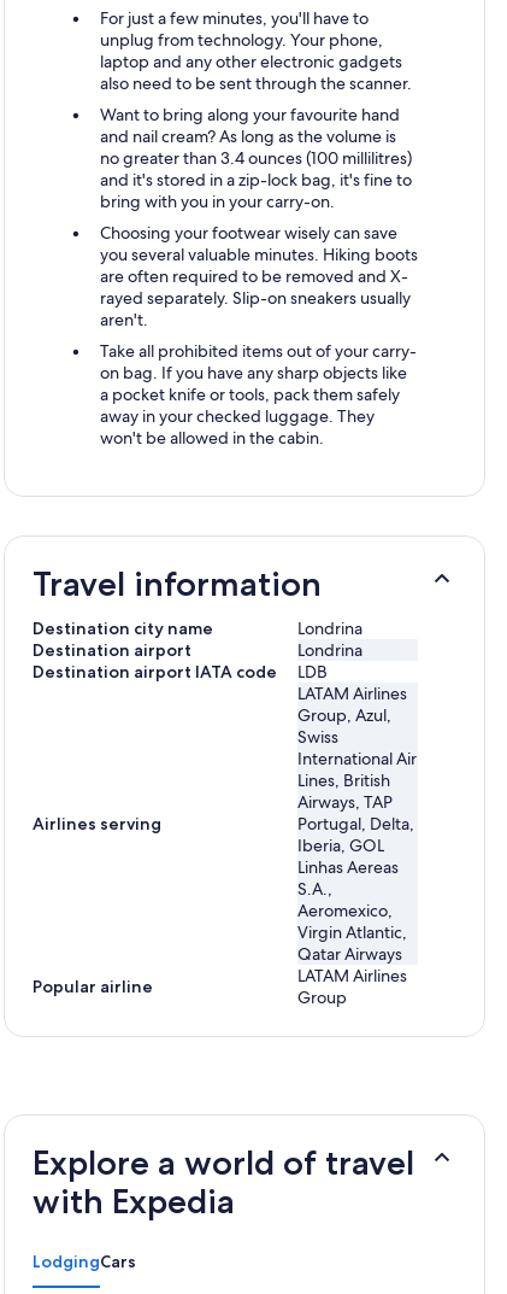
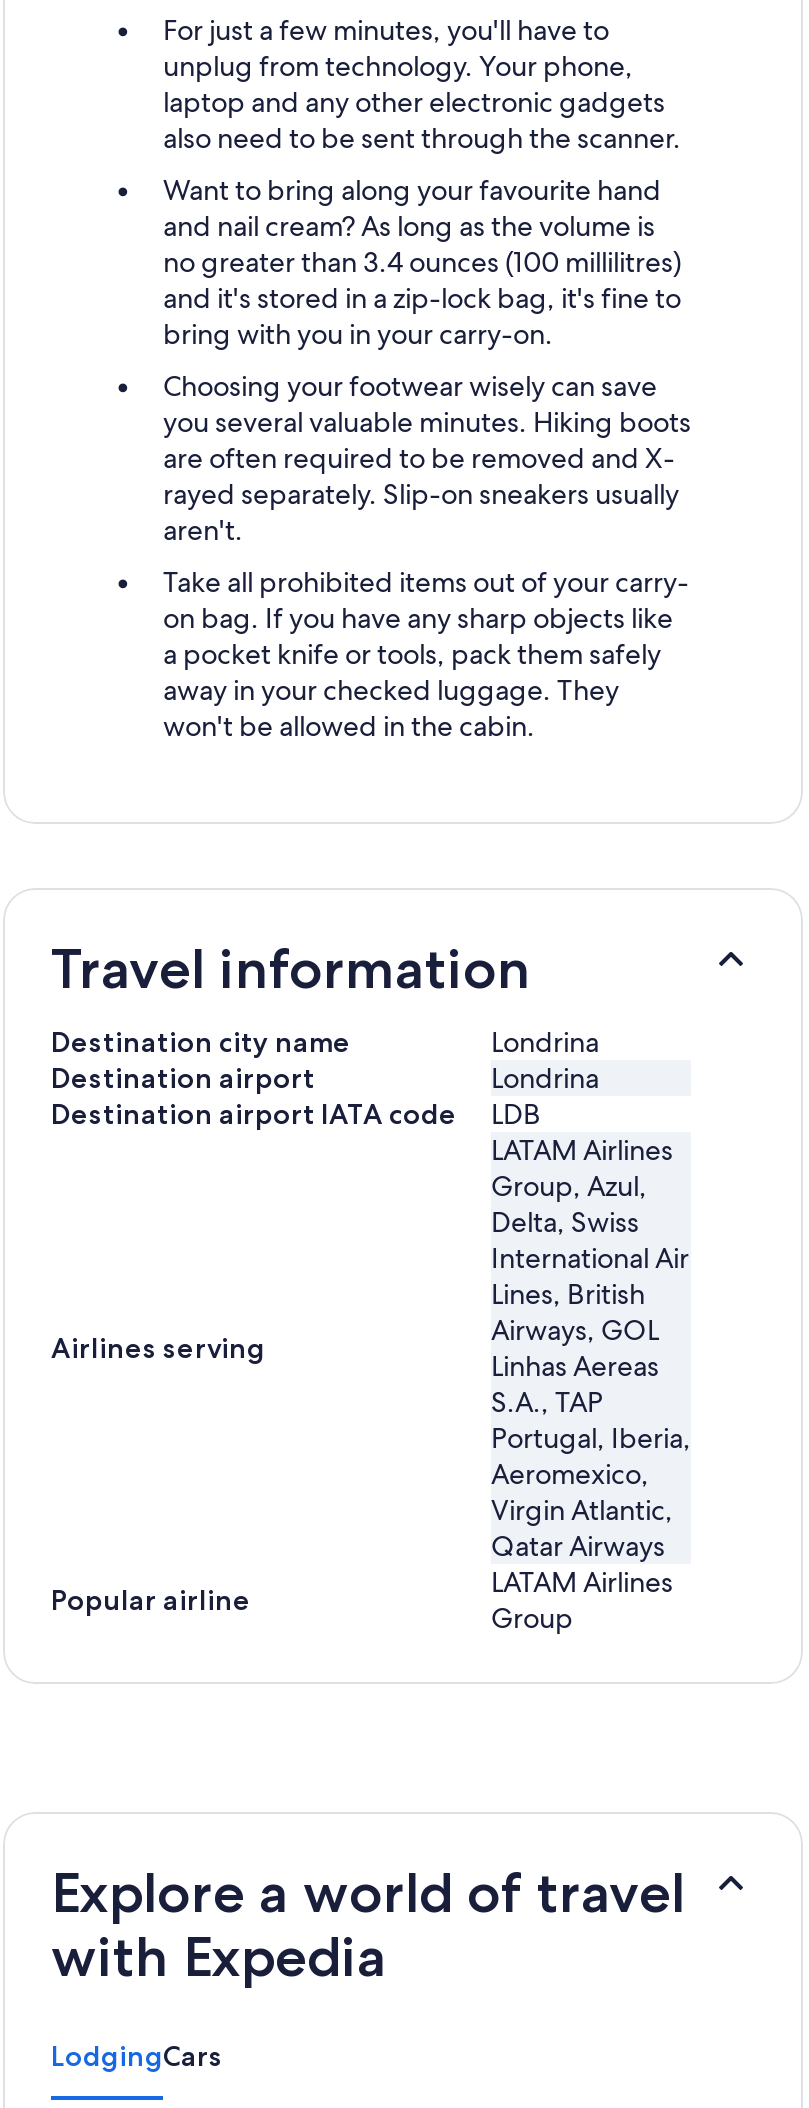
[297,726,338,748] Swiss -> [491,1204,639,1240] Delta, Swiss
[297,791,414,856] Airways, TAP | Portugal, Delta, | Iberia, GOL -> [491,1312,659,1348] Airways, GOL
moved [297,856,399,878] -> [491,1348,659,1384]: Linhas Aereas
[297,878,332,900] S.A., -> [491,1384,691,1456] S.A., TAP | Portugal, Iberia,

